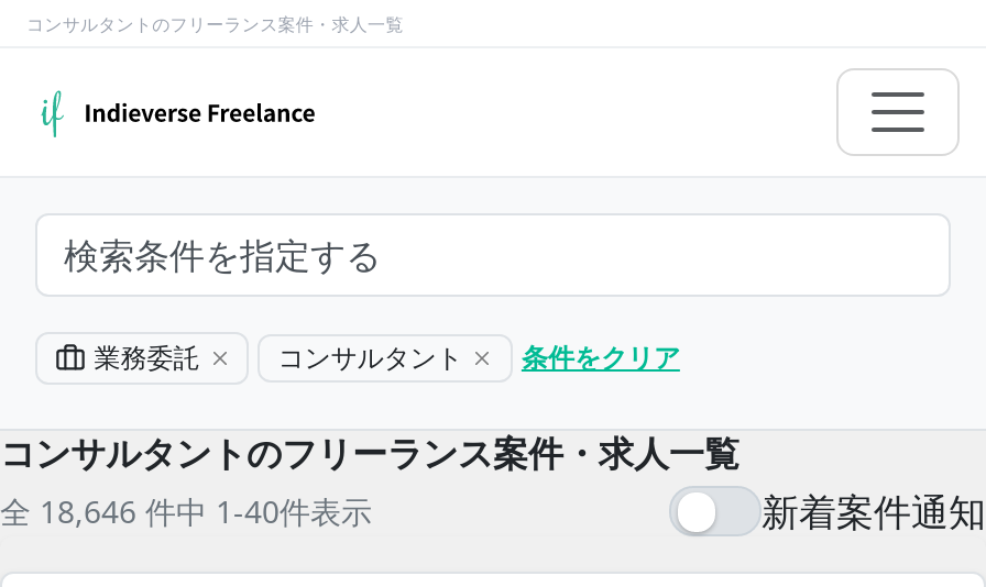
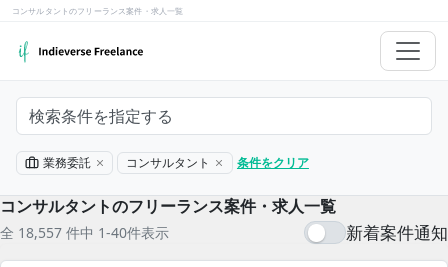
[0,489,372,531] 全 18,646 件中 1-40件表示 -> [0,223,169,242] 全 18,557 件中 1-40件表示

